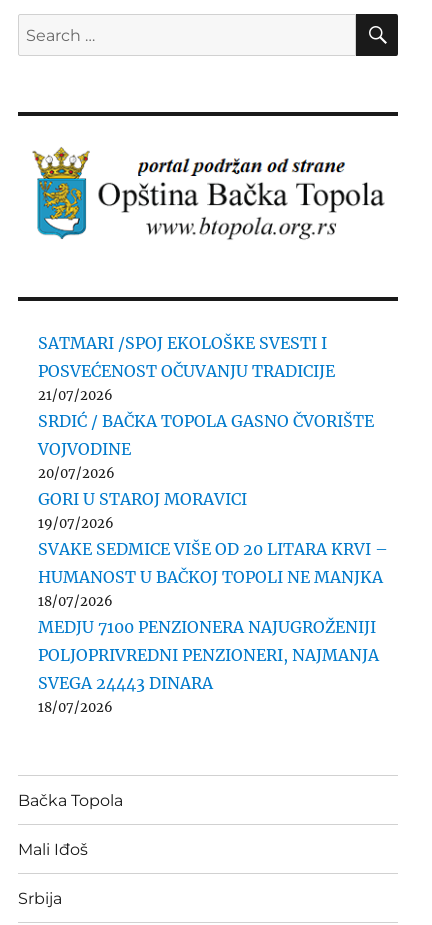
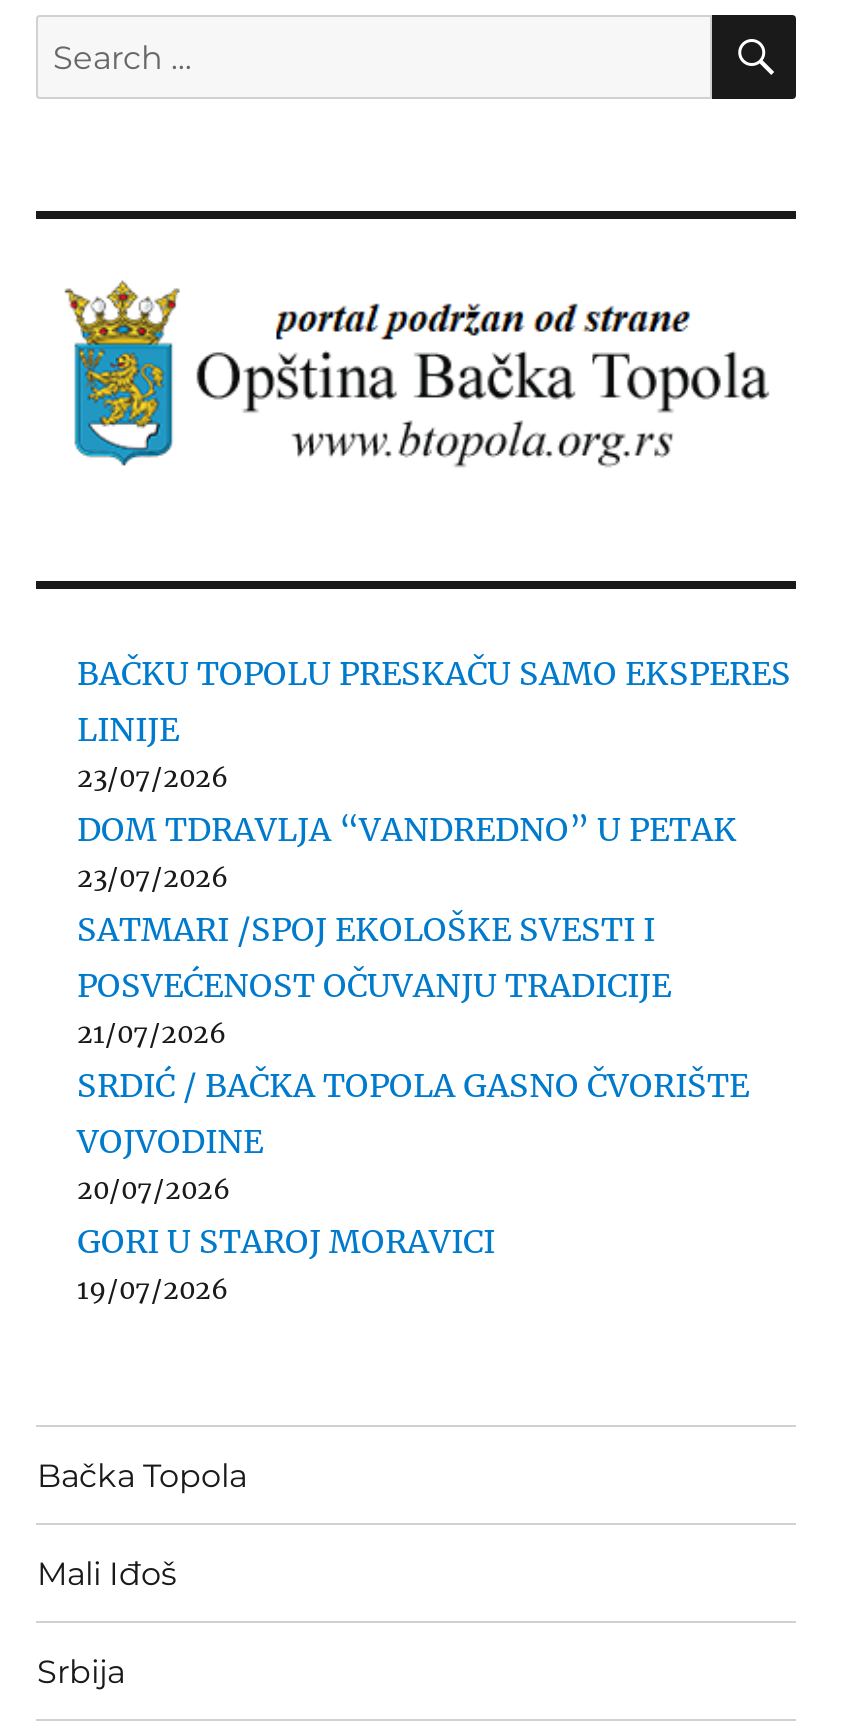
none -> [77,653,791,895] BAČKU TOPOLU PRESKAČU SAMO EKSPERES | LINIJE | 23/07/2026 | DOM TDRAVLJA “VANDREDNO” U PETAK | 23/07/2026
moved [38,333,374,532] -> [77,909,749,1307]: SATMARI /SPOJ EKOLOŠKE SVESTI I | POSVEĆENOST OČUVANJU TRADICIJE | 21/07/2026 | SRDIĆ / BAČKA TOPOLA GASNO ČVORIŠTE | VOJVODINE | 20/07/2026 | GORI U STAROJ MORAVICI | 19/07/2026
[38,539,388,716] SVAKE SEDMICE VIŠE OD 20 LITARA KRVI – | HUMANOST U BAČKOJ TOPOLI NE MANJKA | 18/07/2026 | MEDJU 7100 PENZIONERA NAJUGROŽENIJI | POLJOPRIVREDNI PENZIONERI, NAJMANJA | SVEGA 24443 DINARA | 18/07/2026 -> none

